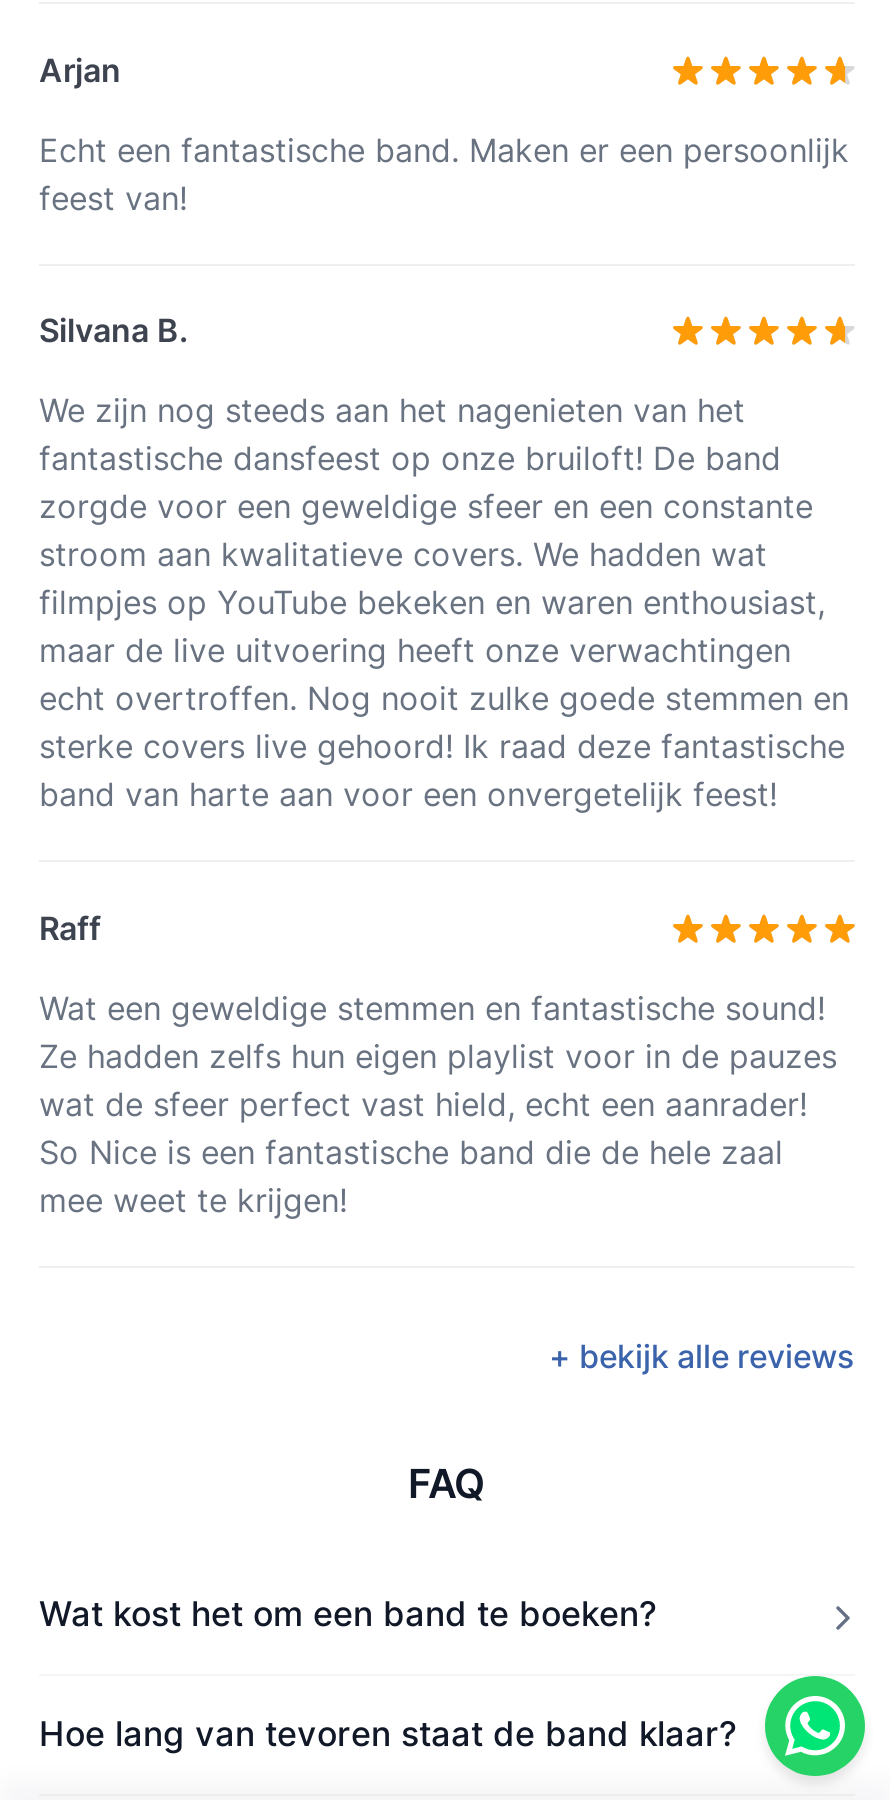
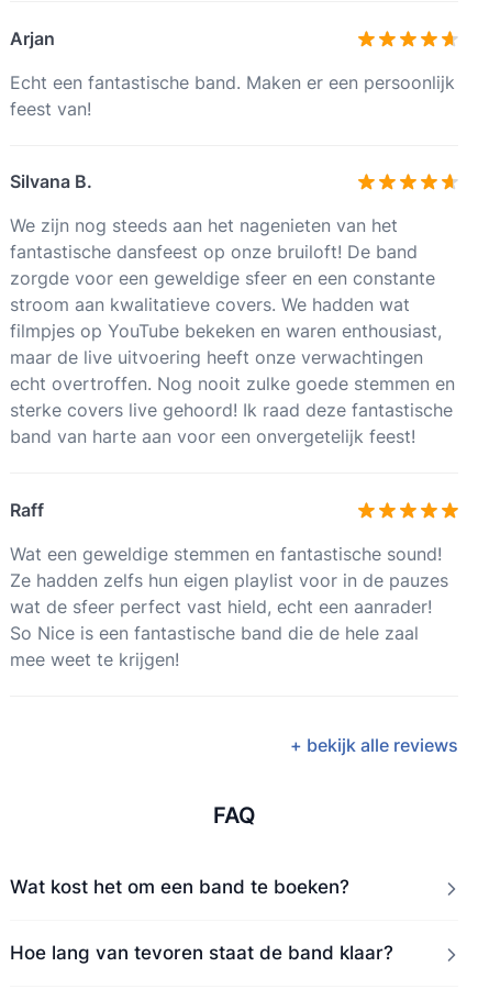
[761,1674,869,1784] [image] -> none

